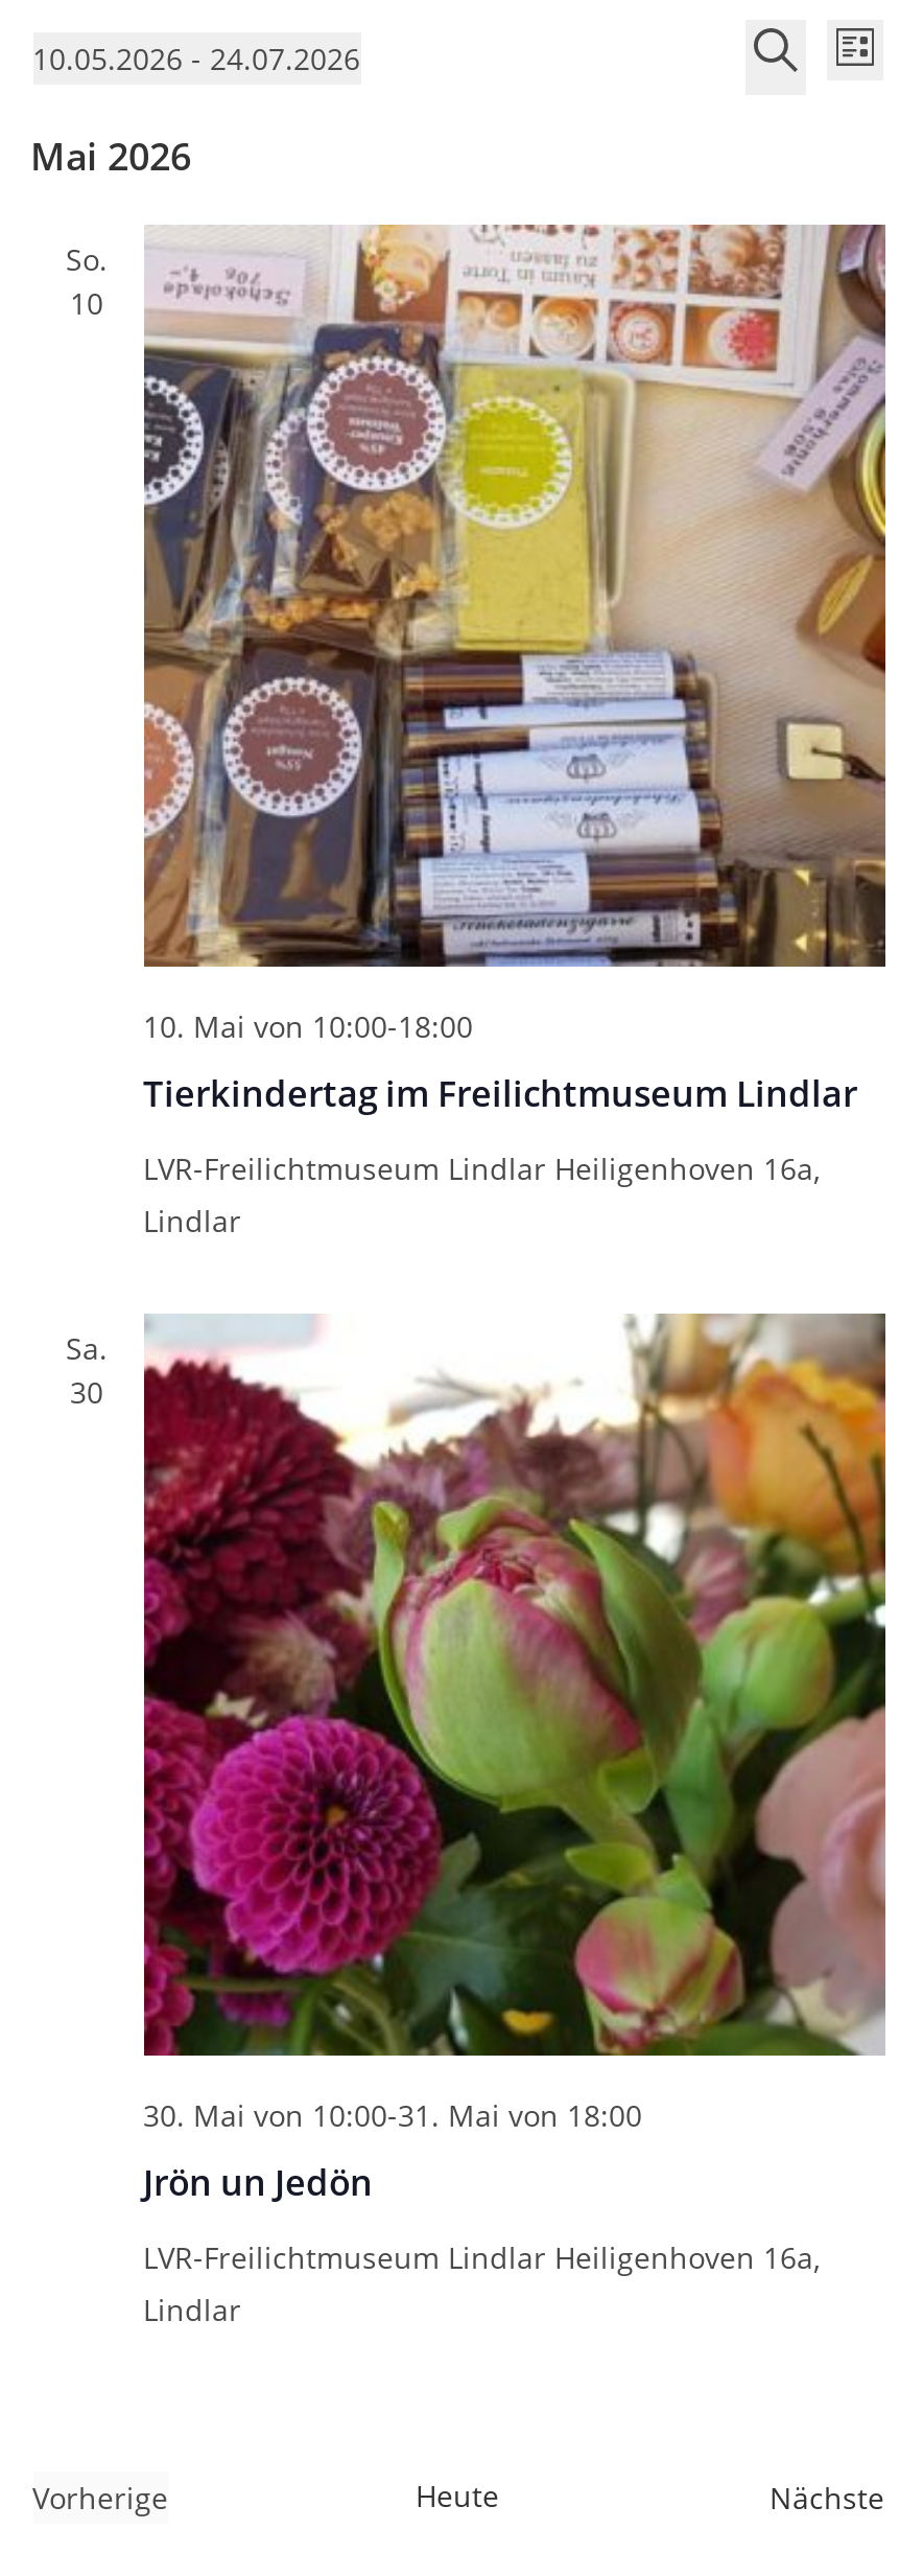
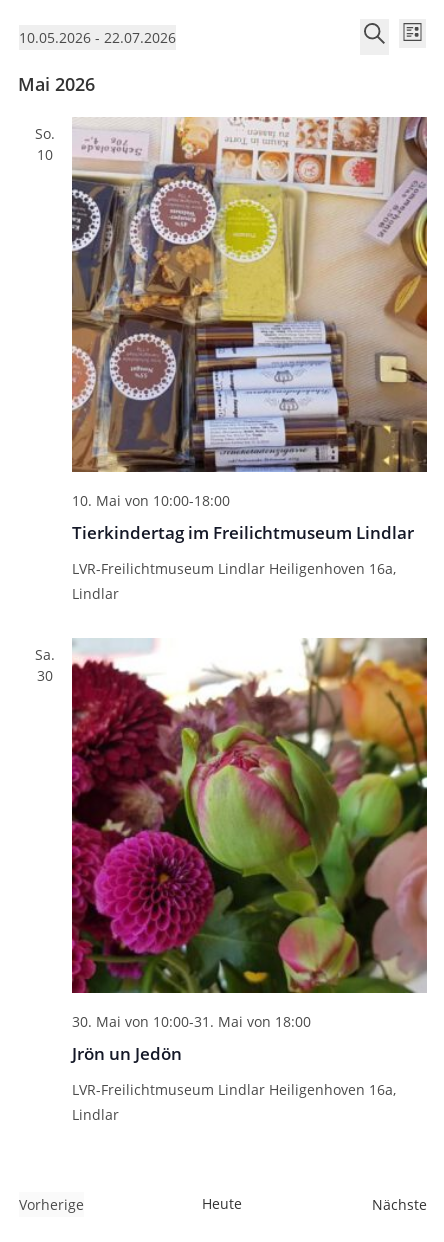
[32,38,360,77] 10.05.2026 - 24.07.2026 -> [18,27,175,46] 10.05.2026 - 22.07.2026

